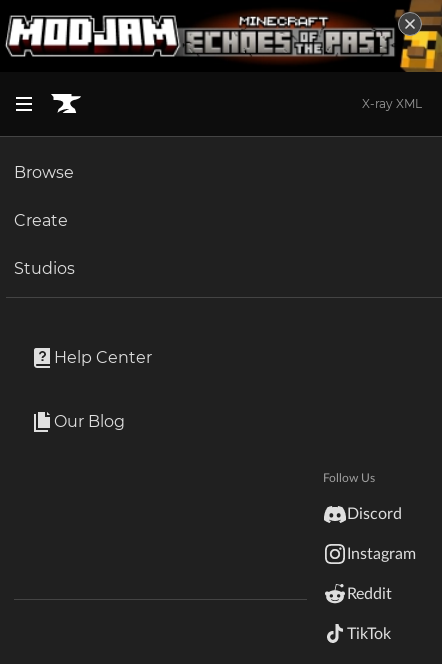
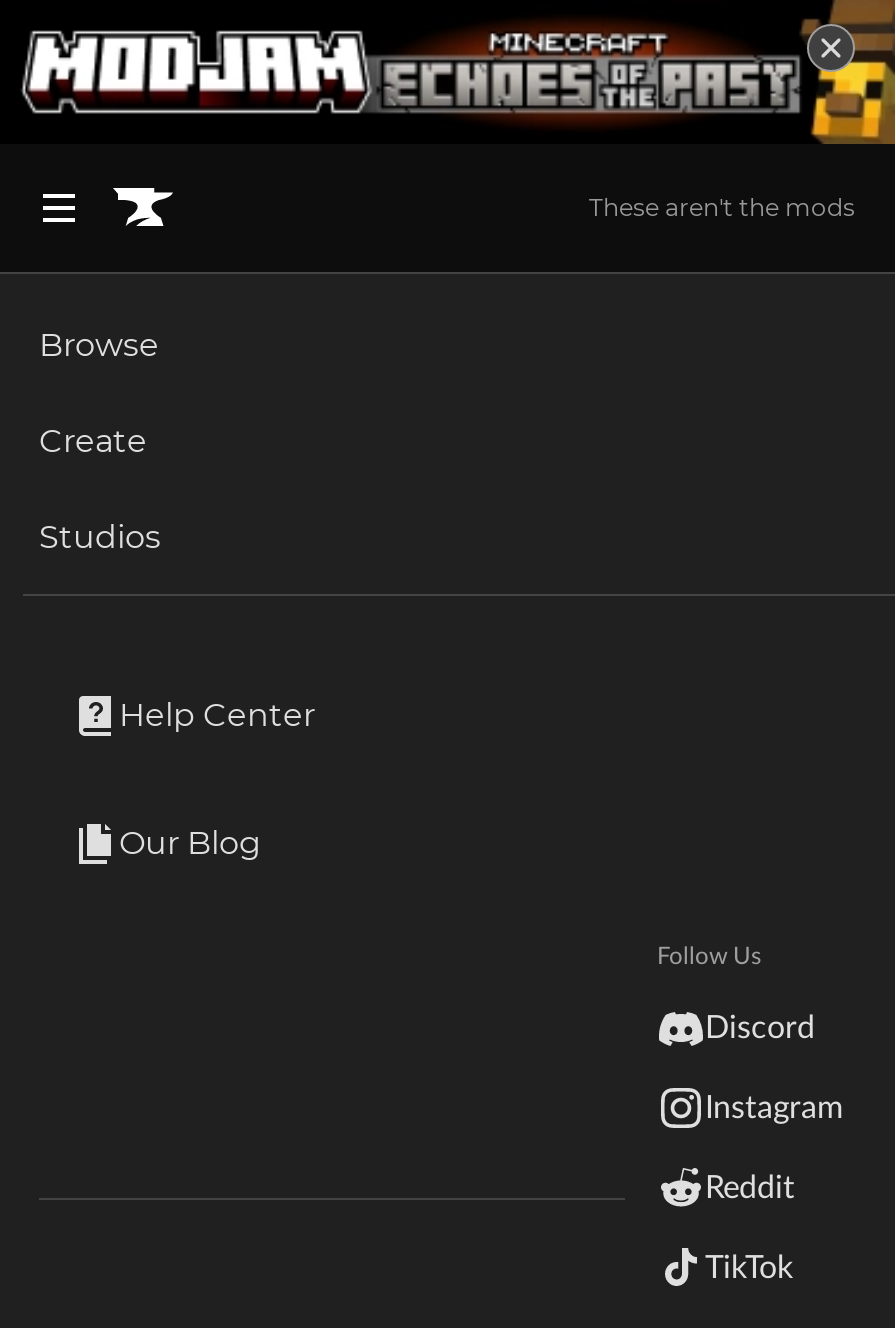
[362,96,422,111] X-ray XML -> [589,191,855,221] These aren't the mods

